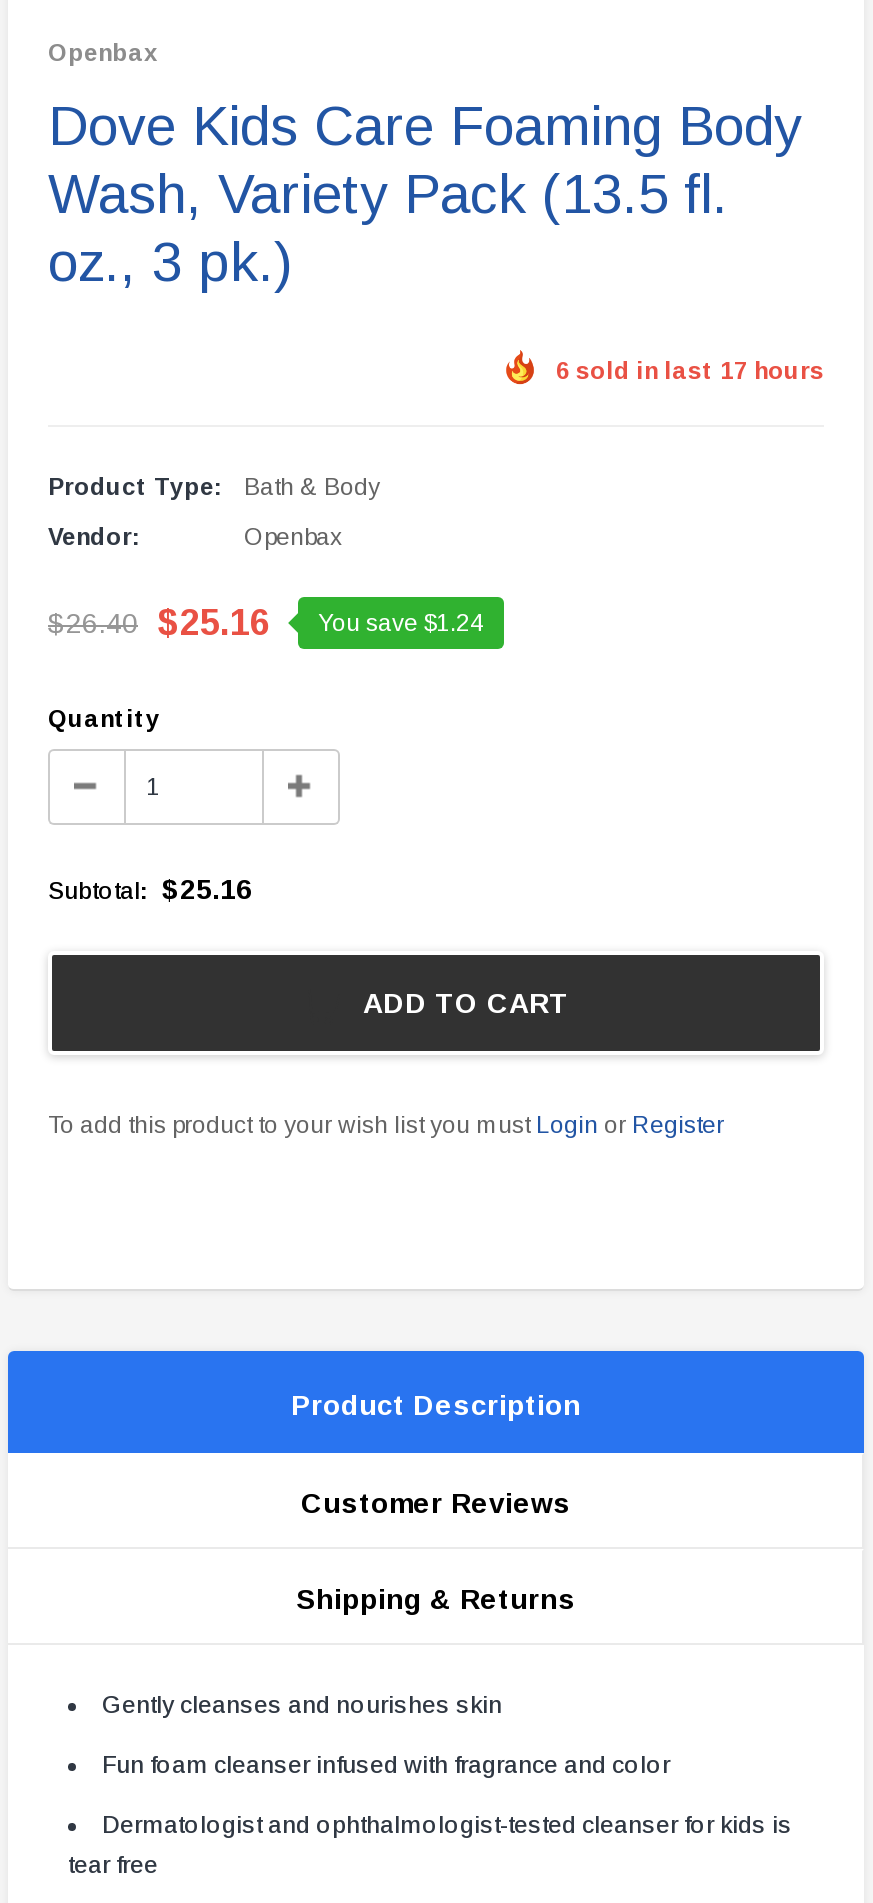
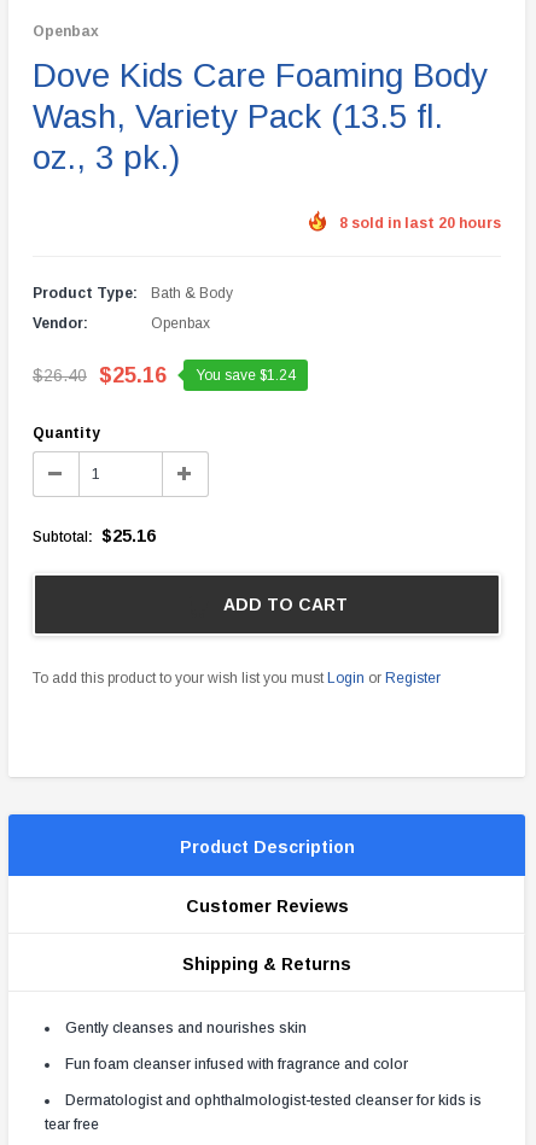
[556,358,824,386] 6 sold in last 17 hours -> [339,215,501,232] 8 sold in last 20 hours

